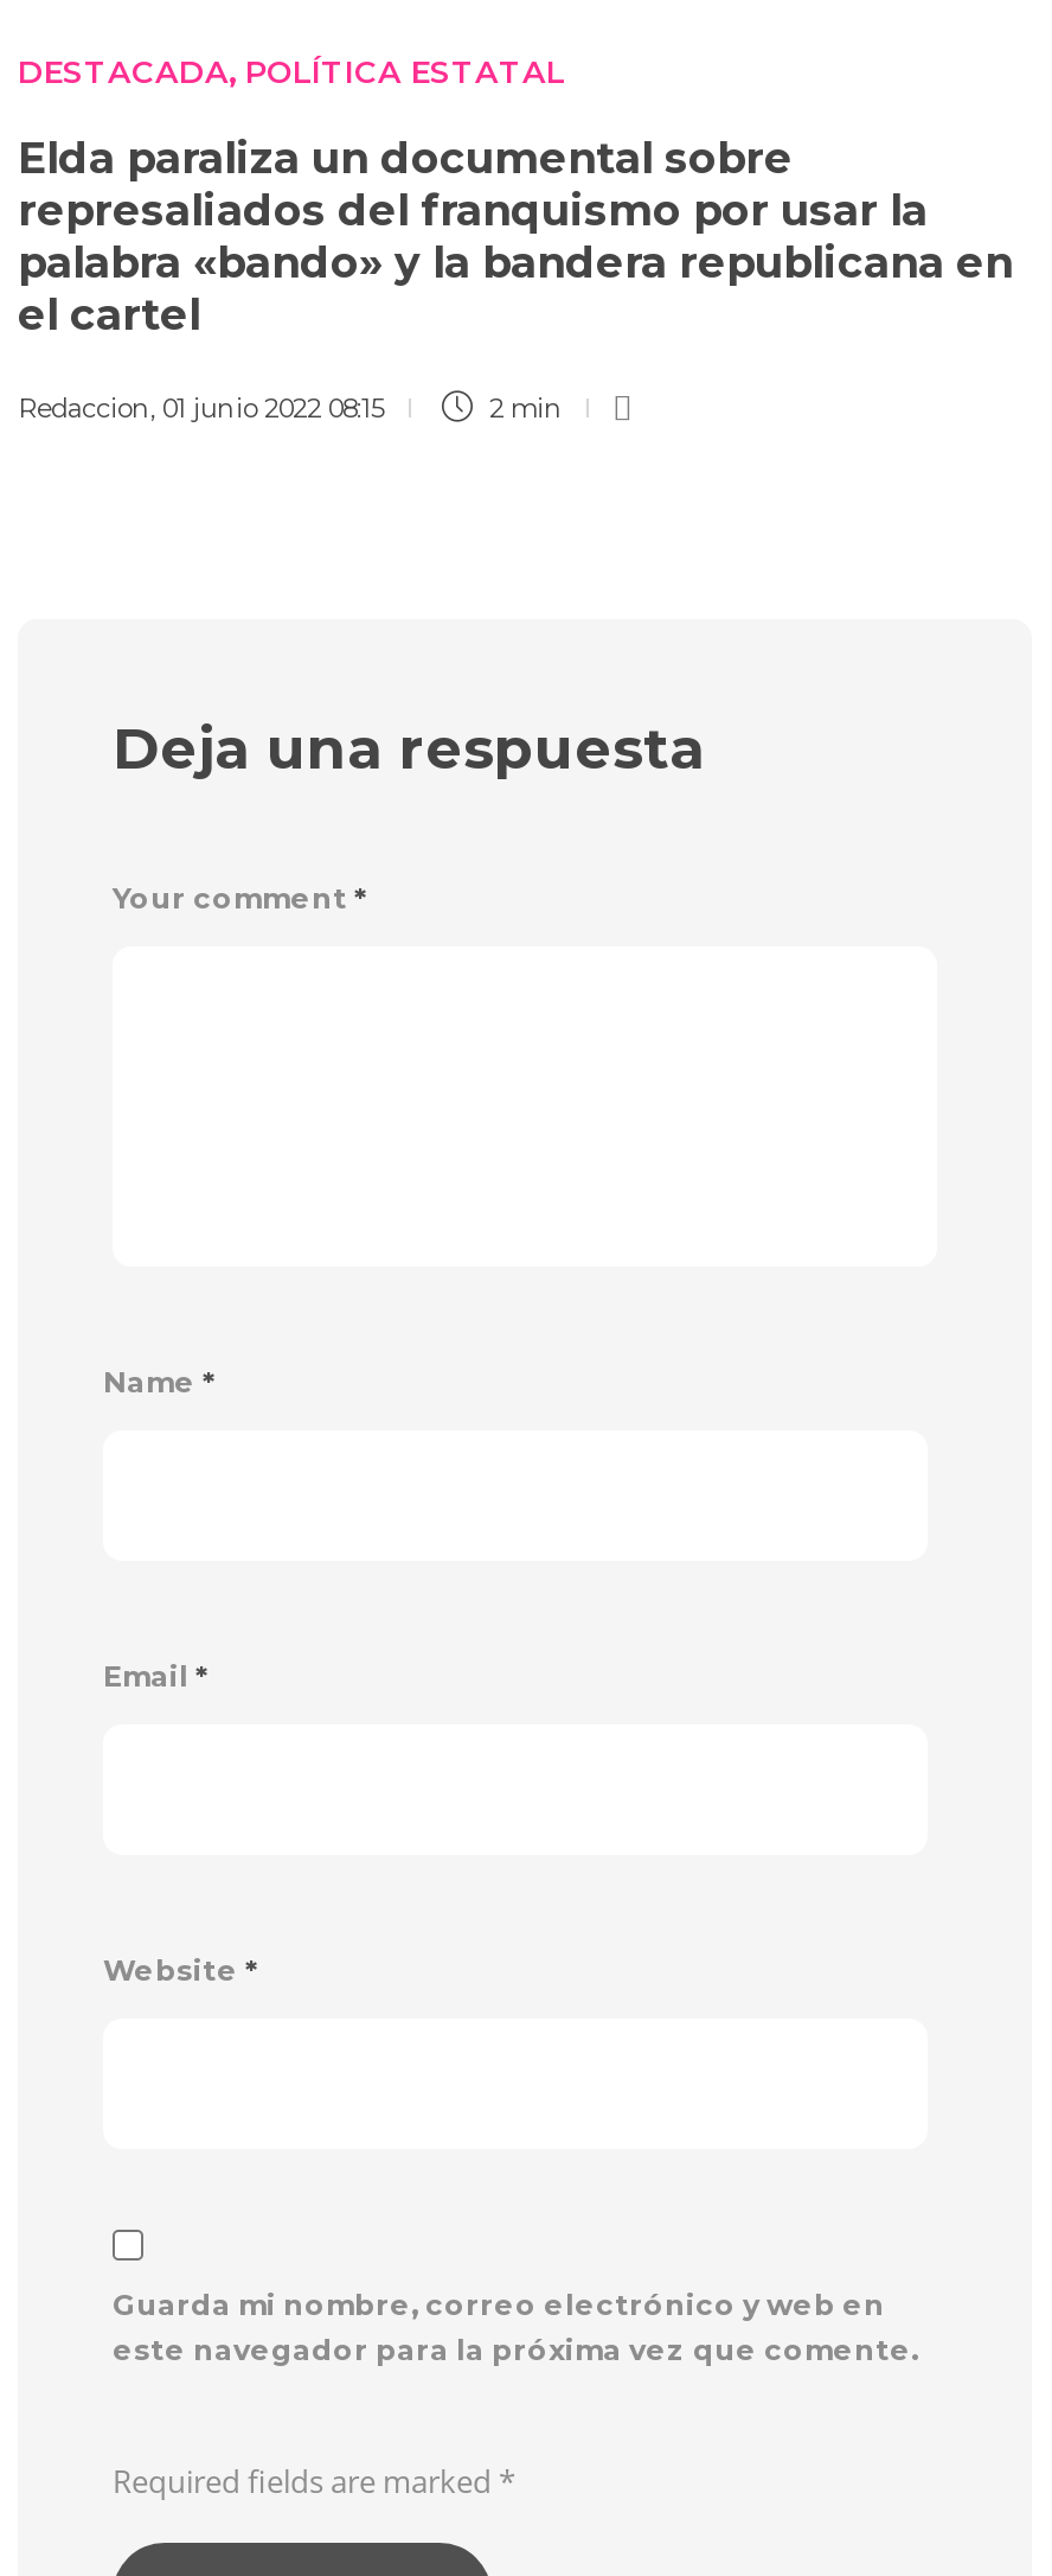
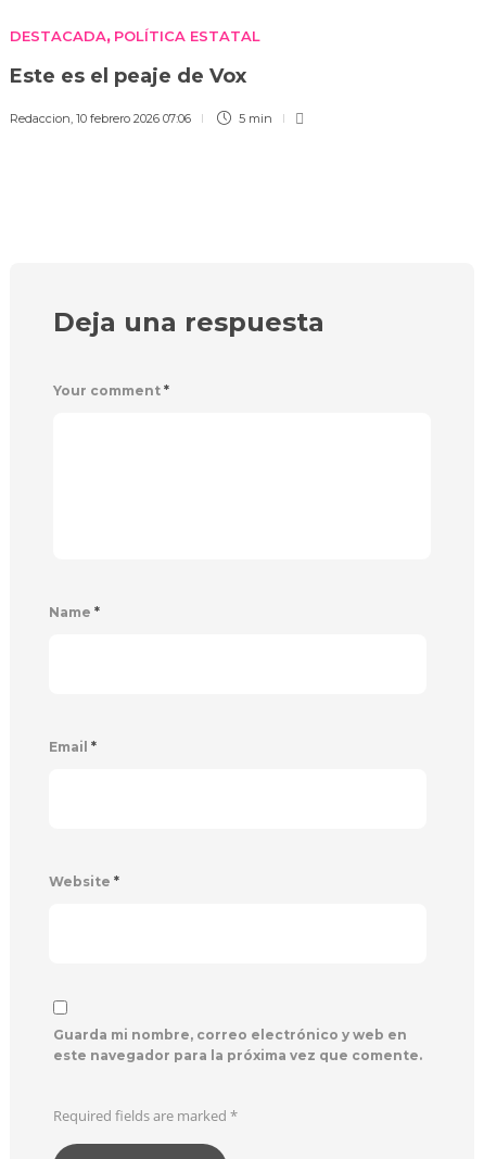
[18,134,1013,342] Elda paraliza un documental sobre | represaliados del franquismo por usar la | palabra «bando» y la bandera republicana en | el cartel -> [10,64,252,88] Este es el peaje de Vox
[18,392,563,425] Redaccion, 01 junio 2022 08:15 | 2 min -> [10,111,272,126] Redaccion, 10 febrero 2026 07:06 | 5 min

